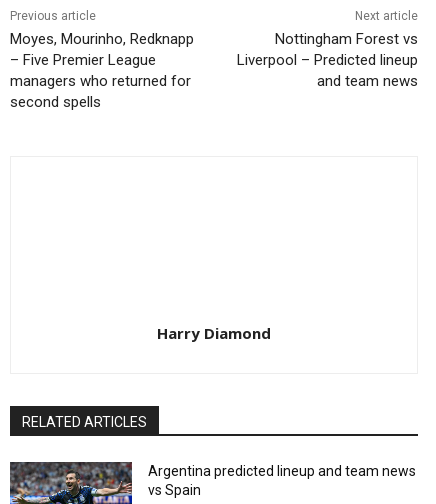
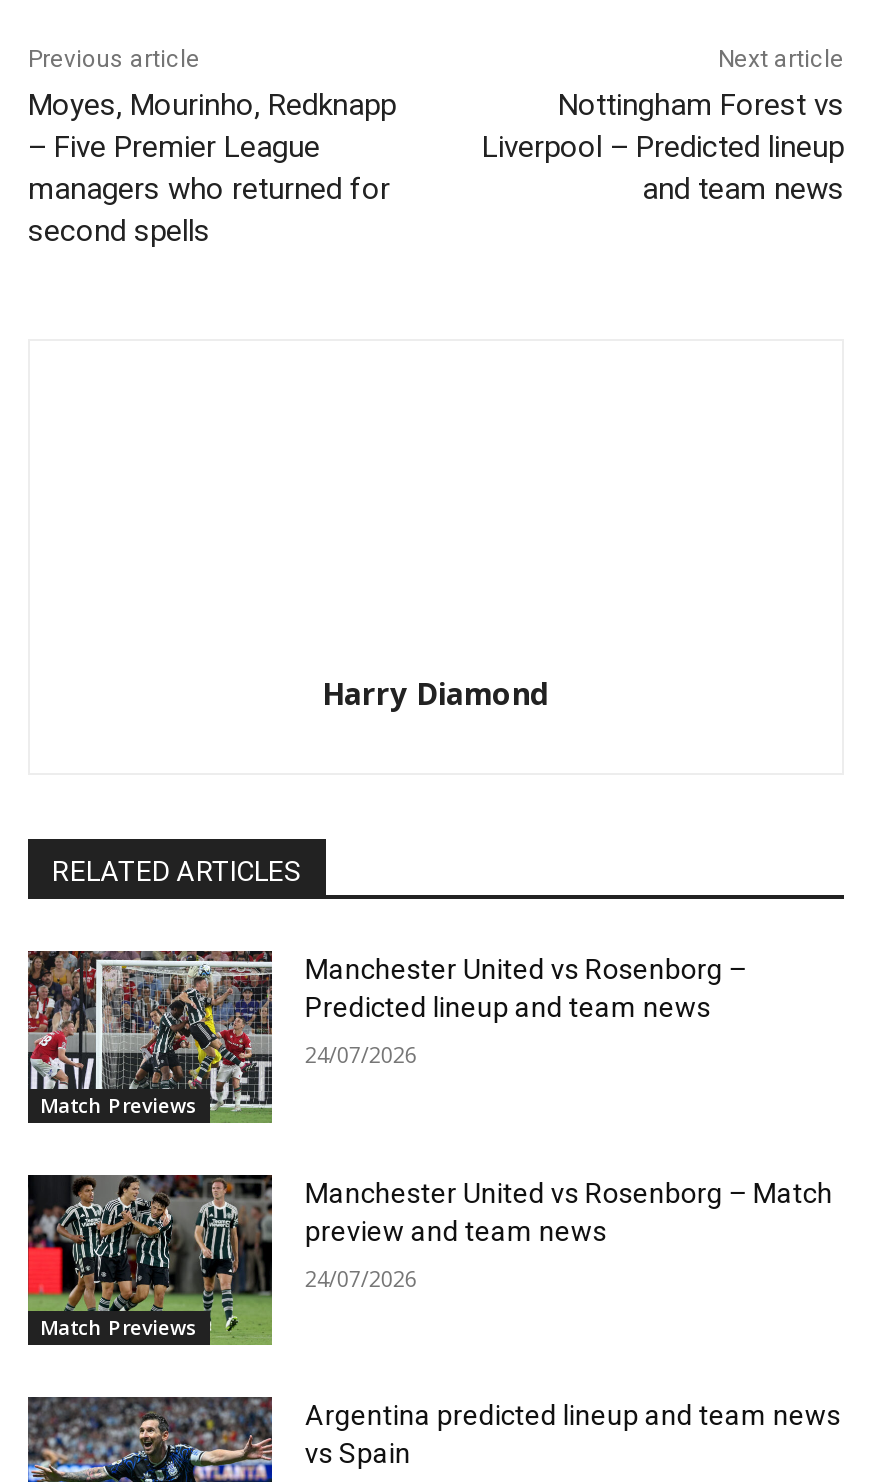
none -> [26,949,274,1127] [image] | Match Previews
none -> [26,1173,274,1347] [image] | Match Previews
none -> [305,953,747,1069] Manchester United vs Rosenborg – | Predicted lineup and team news | 24/07/2026
none -> [305,1176,833,1292] Manchester United vs Rosenborg – Match | preview and team news | 24/07/2026

